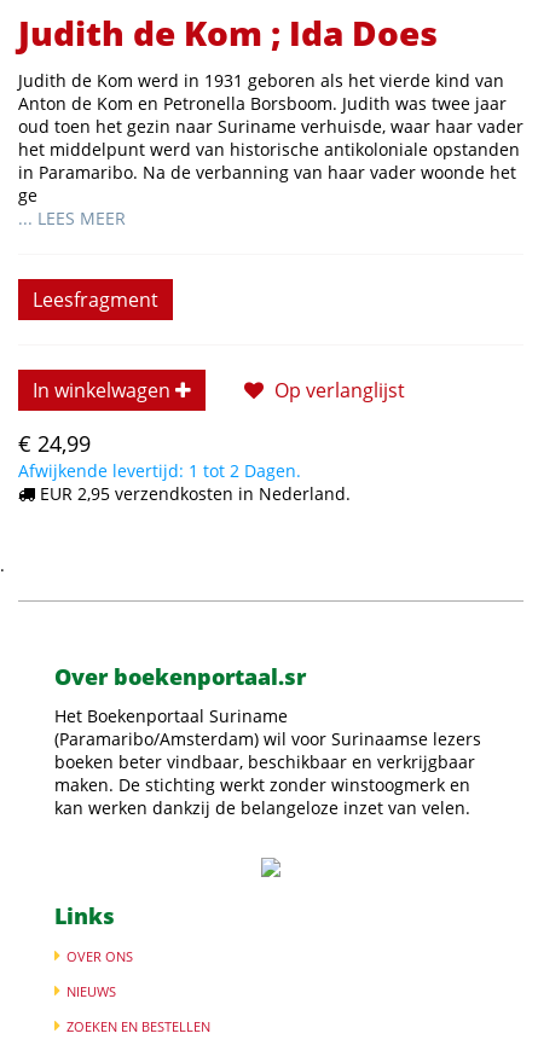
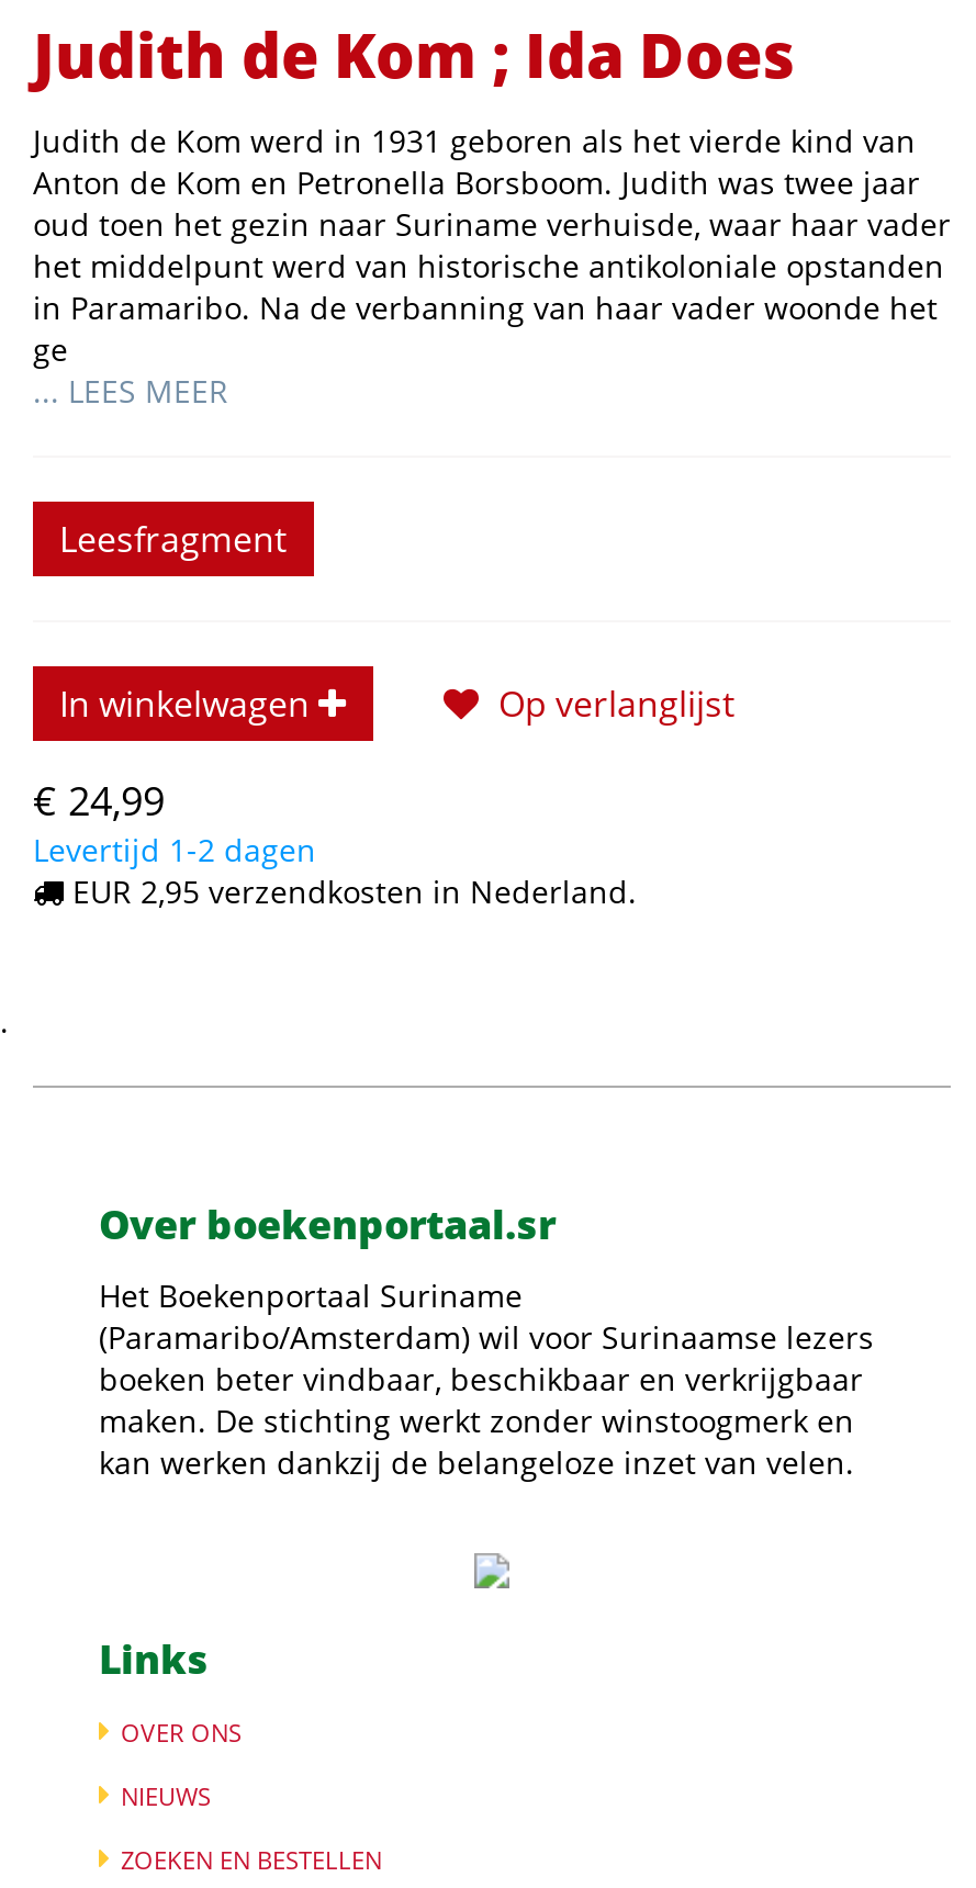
[18,459,301,482] Afwijkende levertijd: 1 tot 2 Dagen. -> [33,829,316,870] Levertijd 1-2 dagen

